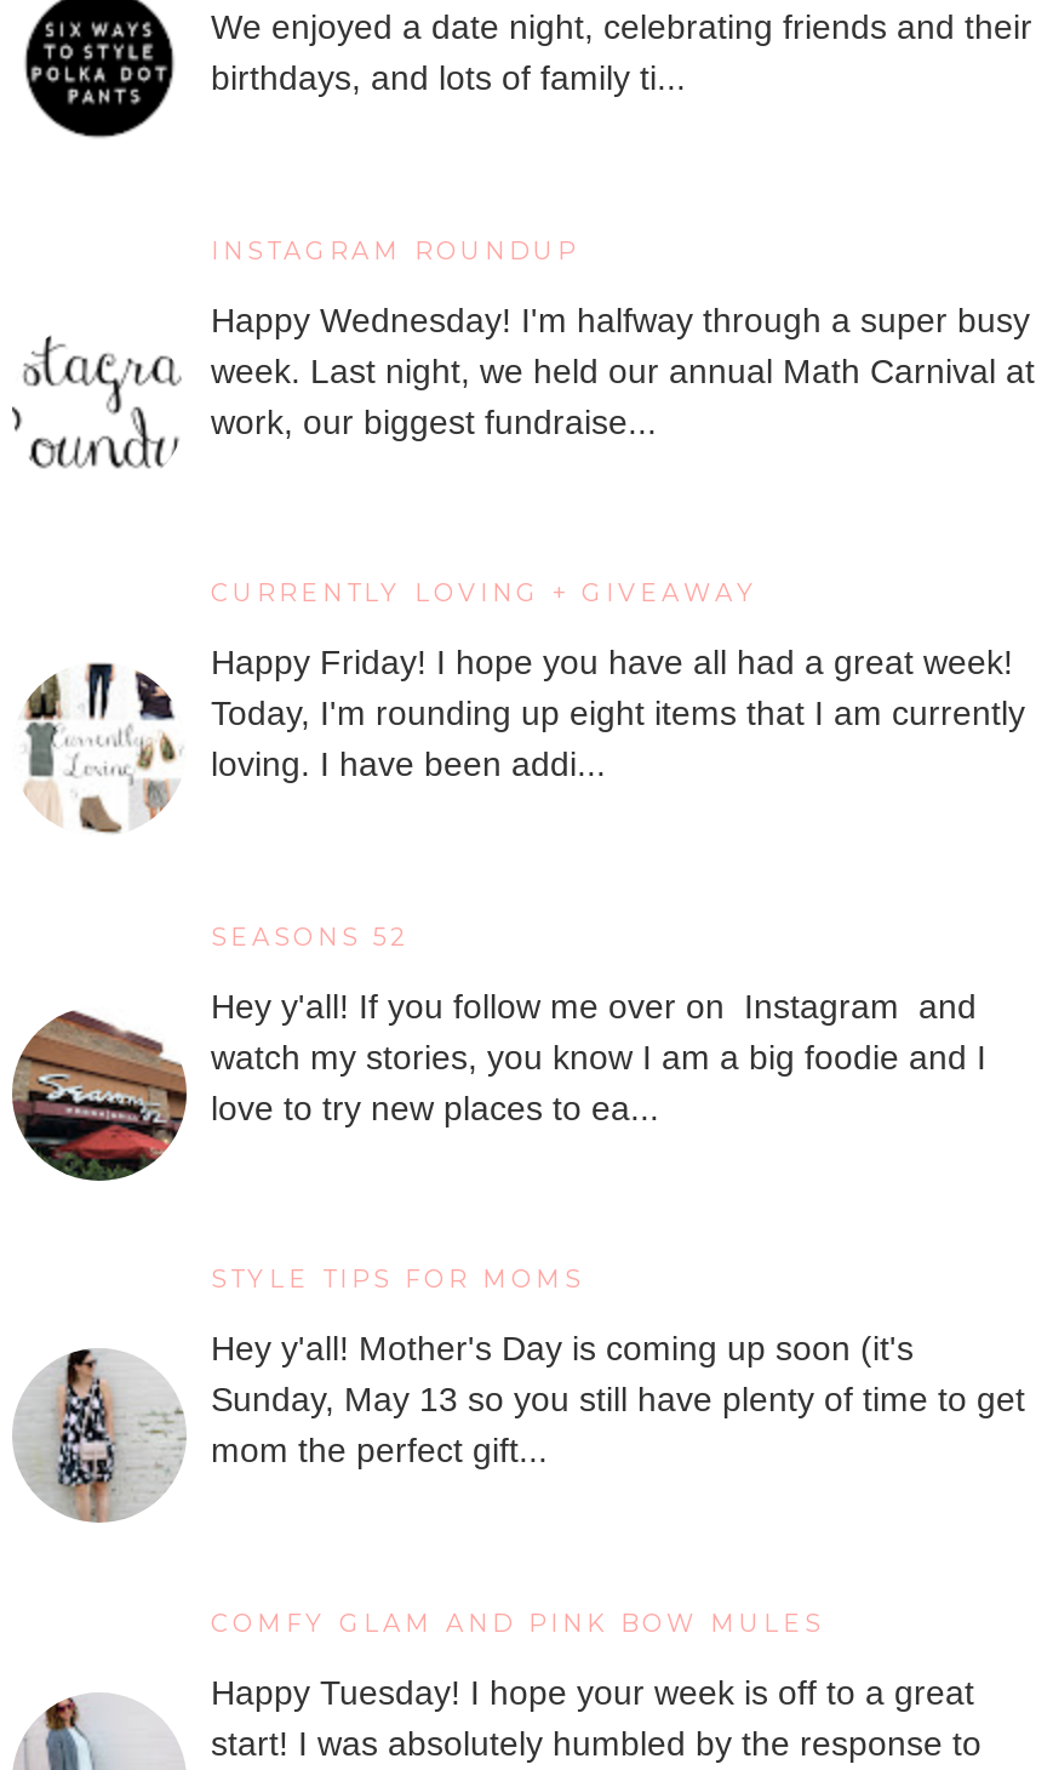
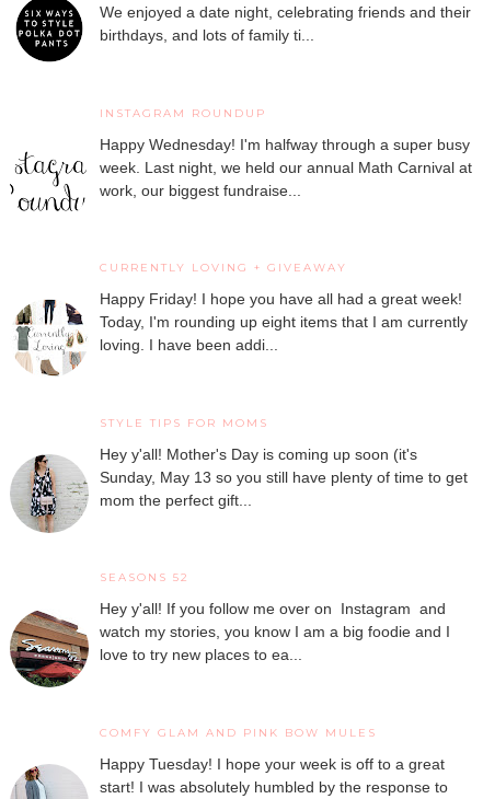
moved [12,921,986,1181] -> [10,571,450,687]: [image] | SEASONS 52 | Hey y'all! If you follow me over on Instagram and | watch my stories, you know I am a big foodie and I | love to try new places to ea...
moved [12,1264,1025,1525] -> [10,416,468,533]: [image] | STYLE TIPS FOR MOMS | Hey y'all! Mother's Day is coming up soon (it's | Sunday, May 13 so you still have plenty of time to get | mom the perfect gift...

